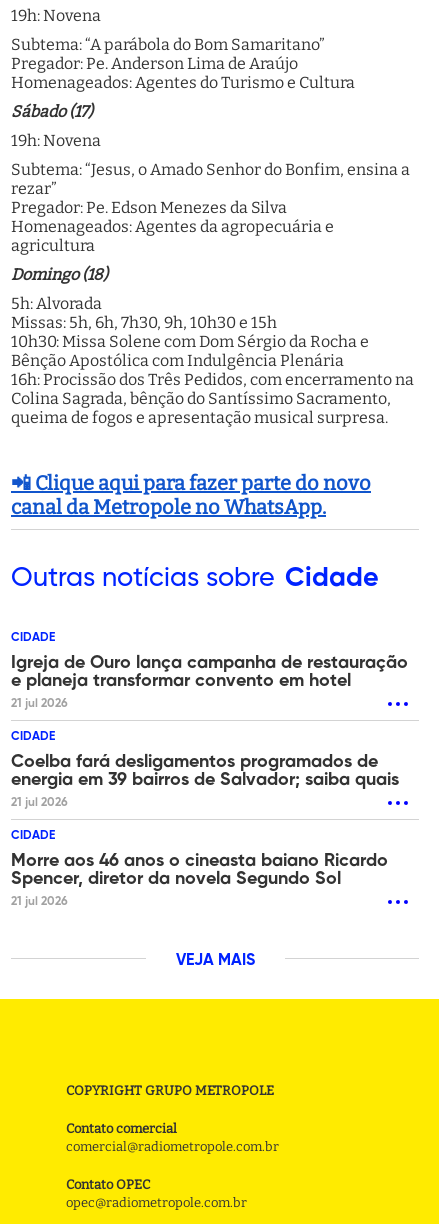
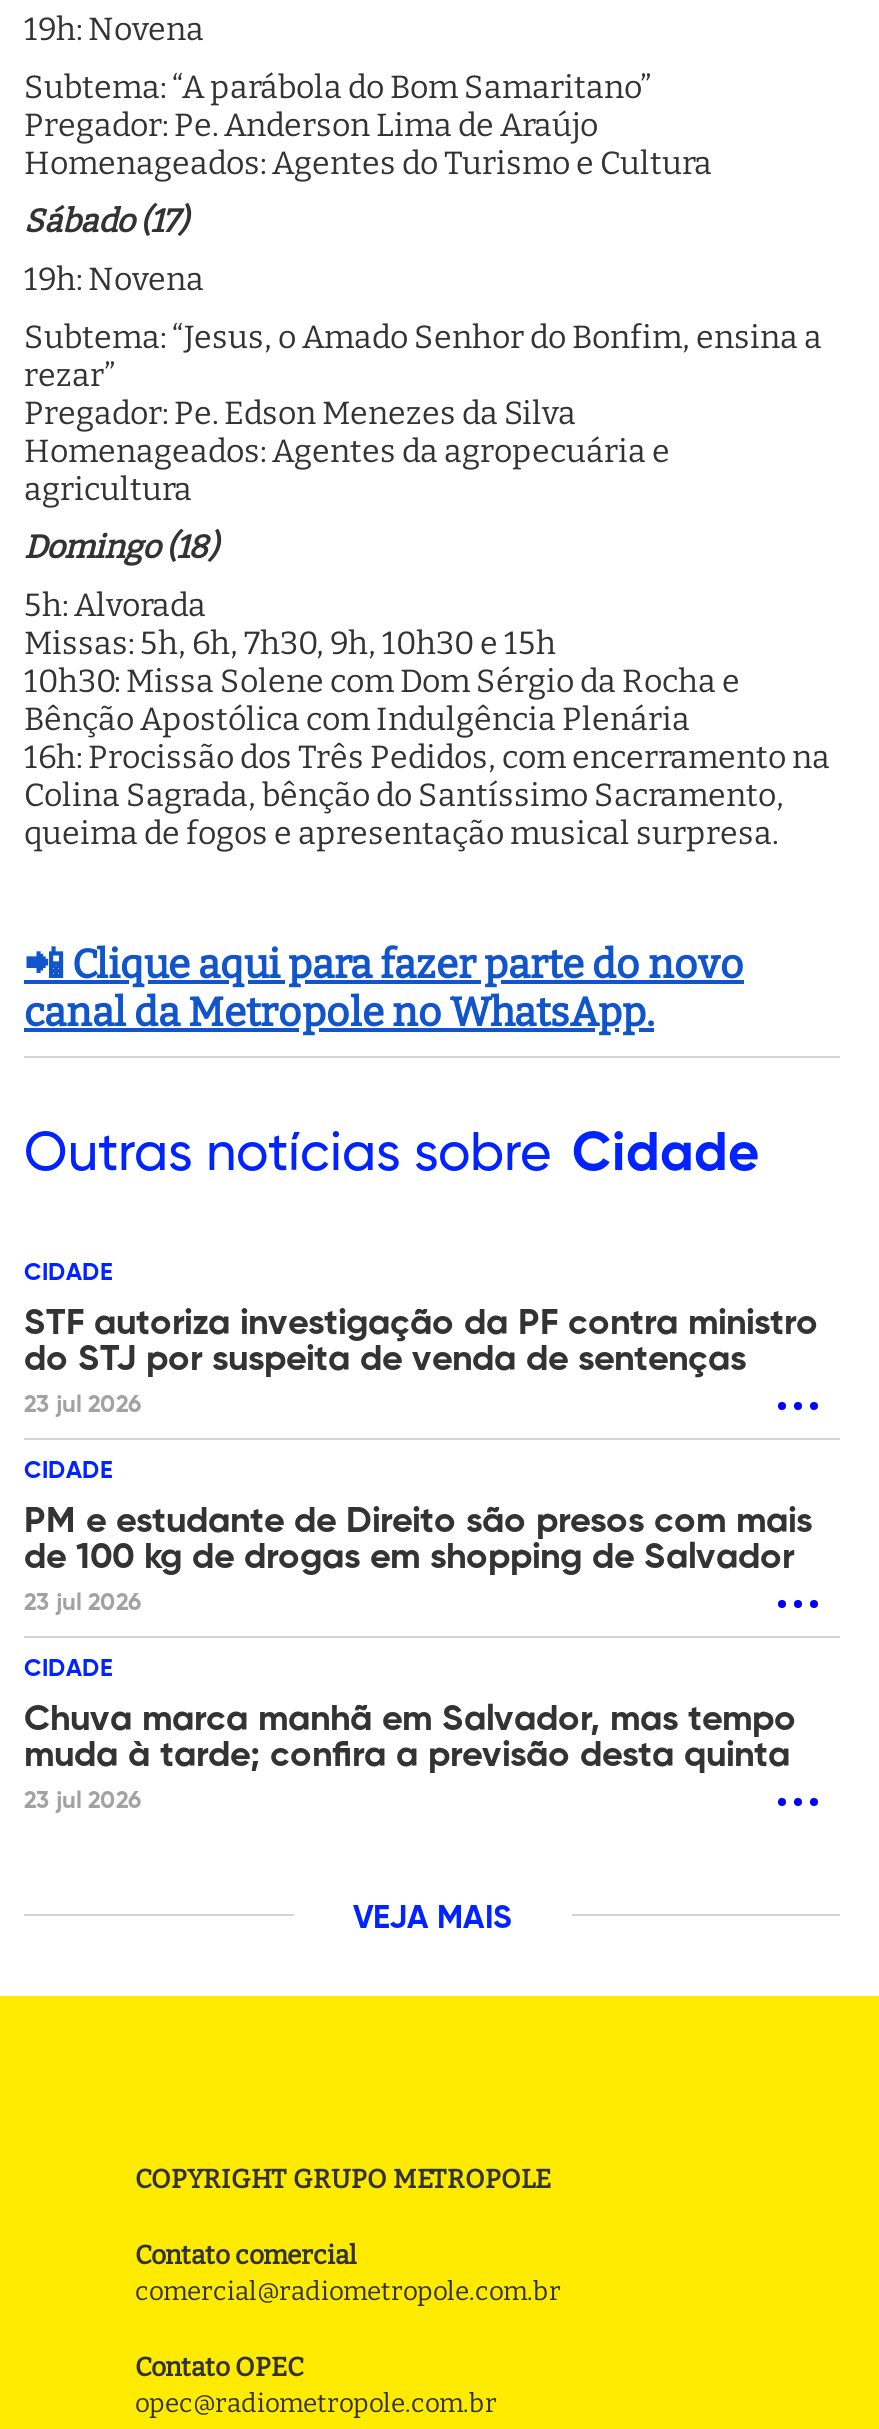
[11,654,408,710] Igreja de Ouro lança campanha de restauração | e planeja transformar convento em hotel | 21 jul 2026 -> [24,1306,818,1418] STF autoriza investigação da PF contra ministro | do STJ por suspeita de venda de sentenças | 23 jul 2026
[11,753,399,809] Coelba fará desligamentos programados de | energia em 39 bairros de Salvador; saiba quais | 21 jul 2026 -> [24,1504,812,1616] PM e estudante de Direito são presos com mais | de 100 kg de drogas em shopping de Salvador | 23 jul 2026
[11,852,388,908] Morre aos 46 anos o cineasta baiano Ricardo | Spencer, diretor da novela Segundo Sol | 21 jul 2026 -> [24,1702,796,1814] Chuva marca manhã em Salvador, mas tempo | muda à tarde; confira a previsão desta quinta | 23 jul 2026

